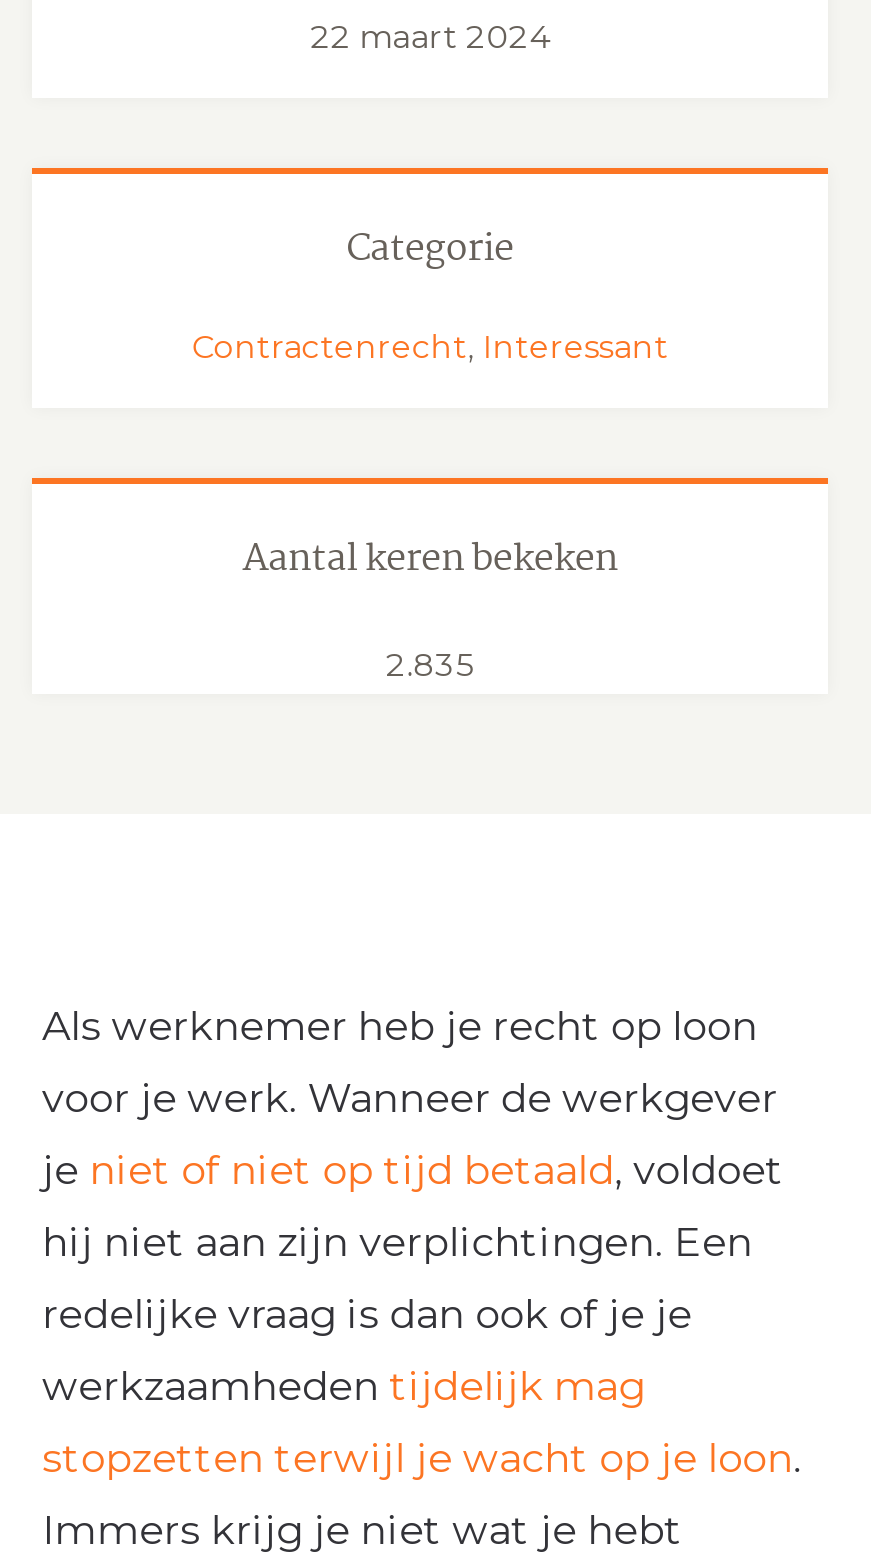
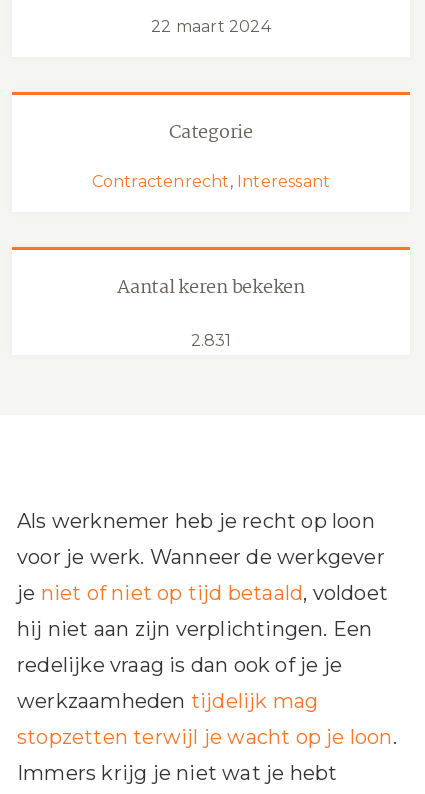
[386,645,474,683] 2.835 -> [190,331,231,350] 2.831

